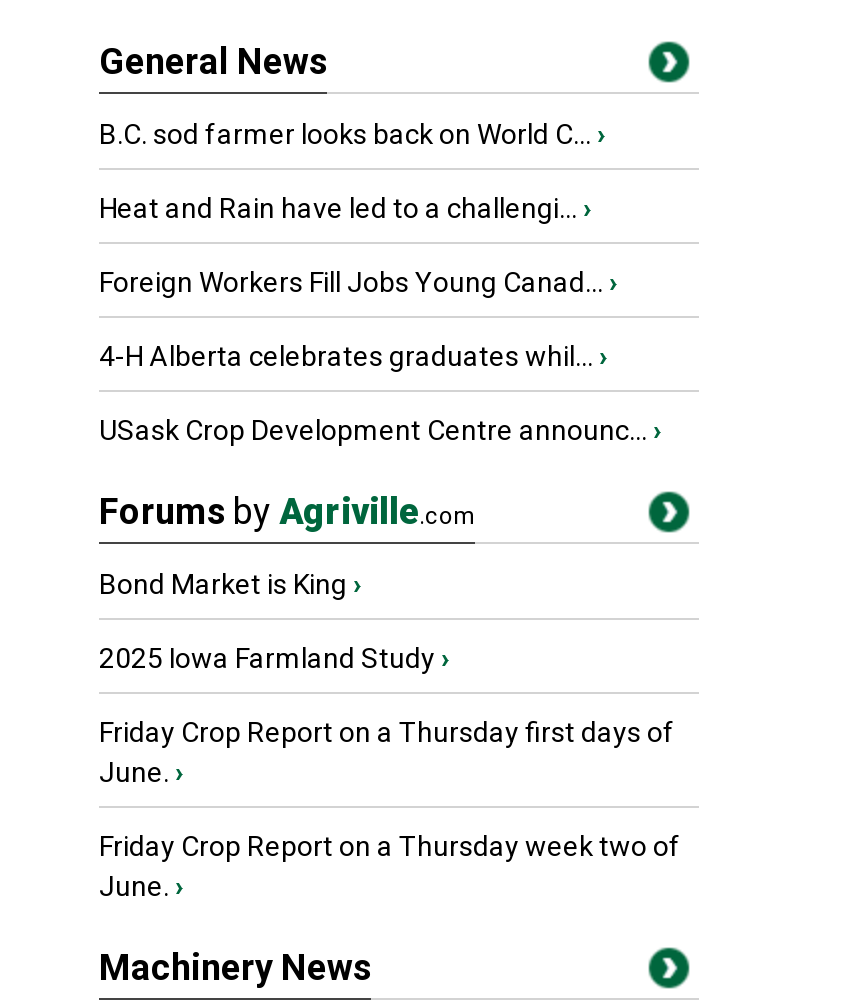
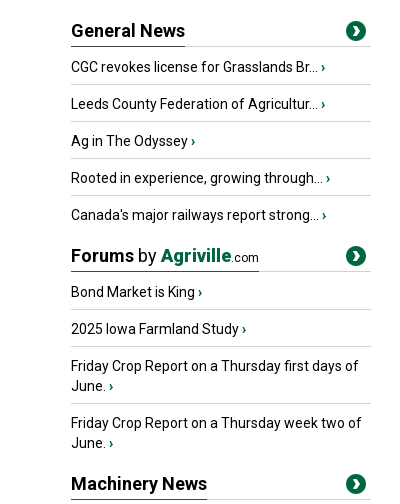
[99,118,605,150] B.C. sod farmer looks back on World C... › -> [71,59,325,75] CGC revokes license for Grasslands Br... ›
[99,192,591,224] Heat and Rain have led to a challengi... › -> [71,96,325,112] Leeds County Federation of Agricultur... ›
[99,266,617,298] Foreign Workers Fill Jobs Young Canad... › -> [71,133,195,149] Ag in The Odyssey ›
[99,340,607,372] 4-H Alberta celebrates graduates whil... › -> [71,170,330,186] Rooted in experience, growing through... ›
[99,414,661,446] USask Crop Development Centre announc... › -> [71,207,326,223] Canada's major railways report strong... ›

